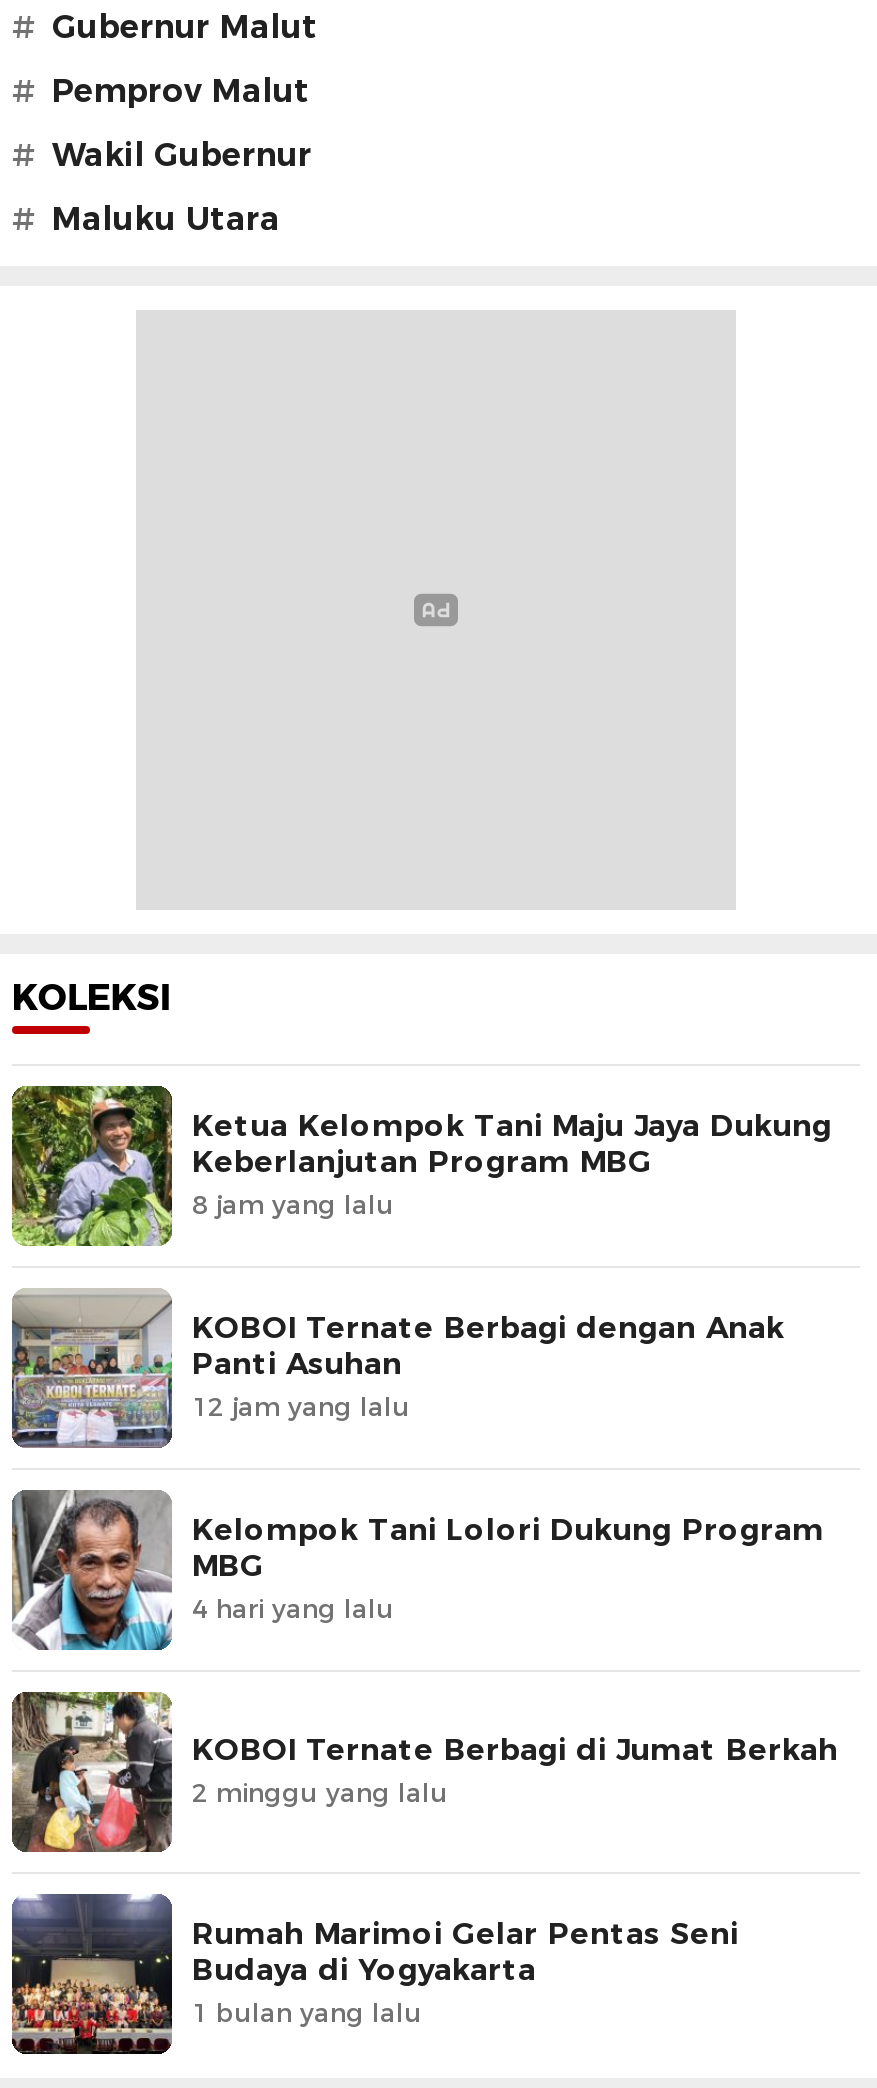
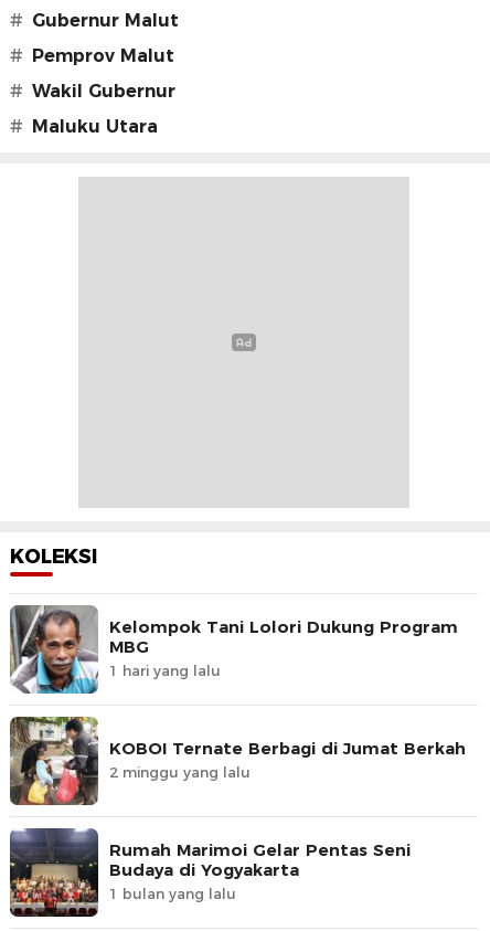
[10,1084,832,1423] [image] | Ketua Kelompok Tani Maju Jaya Dukung | Keberlanjutan Program MBG | 8 jam yang lalu | KOBOI Ternate Berbagi dengan Anak | Panti Asuhan | 12 jam yang lalu -> none
[12,1290,168,1450] [image] -> none
[192,1593,394,1625] 4 hari yang lalu -> [109,662,221,680] 1 hari yang lalu

